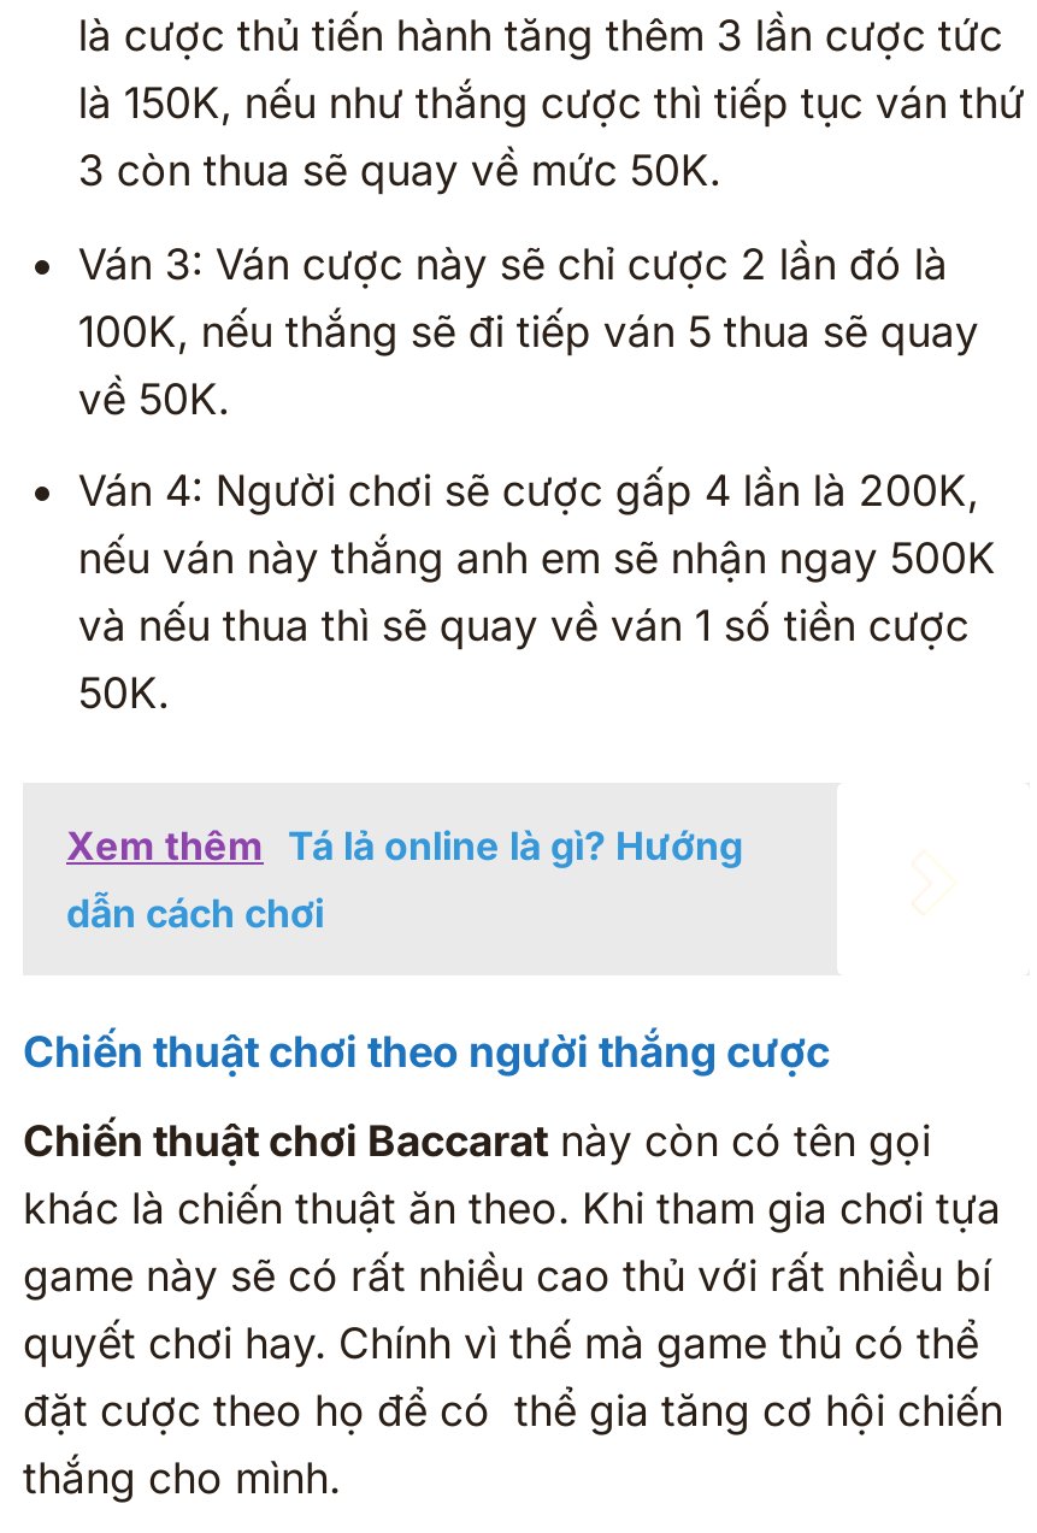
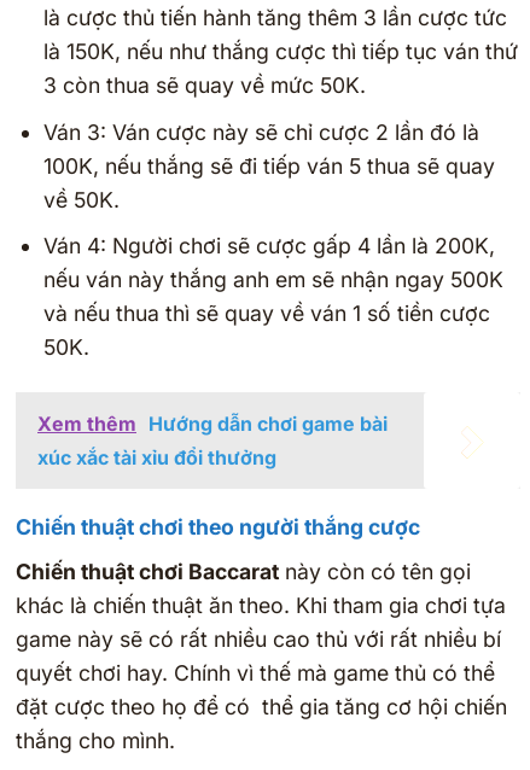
[66,822,743,938] Xem thêm Tá lả online là gì? Hướng | dẫn cách chơi -> [37,412,388,470] Xem thêm Hướng dẫn chơi game bài | xúc xắc tài xỉu đổi thưởng

